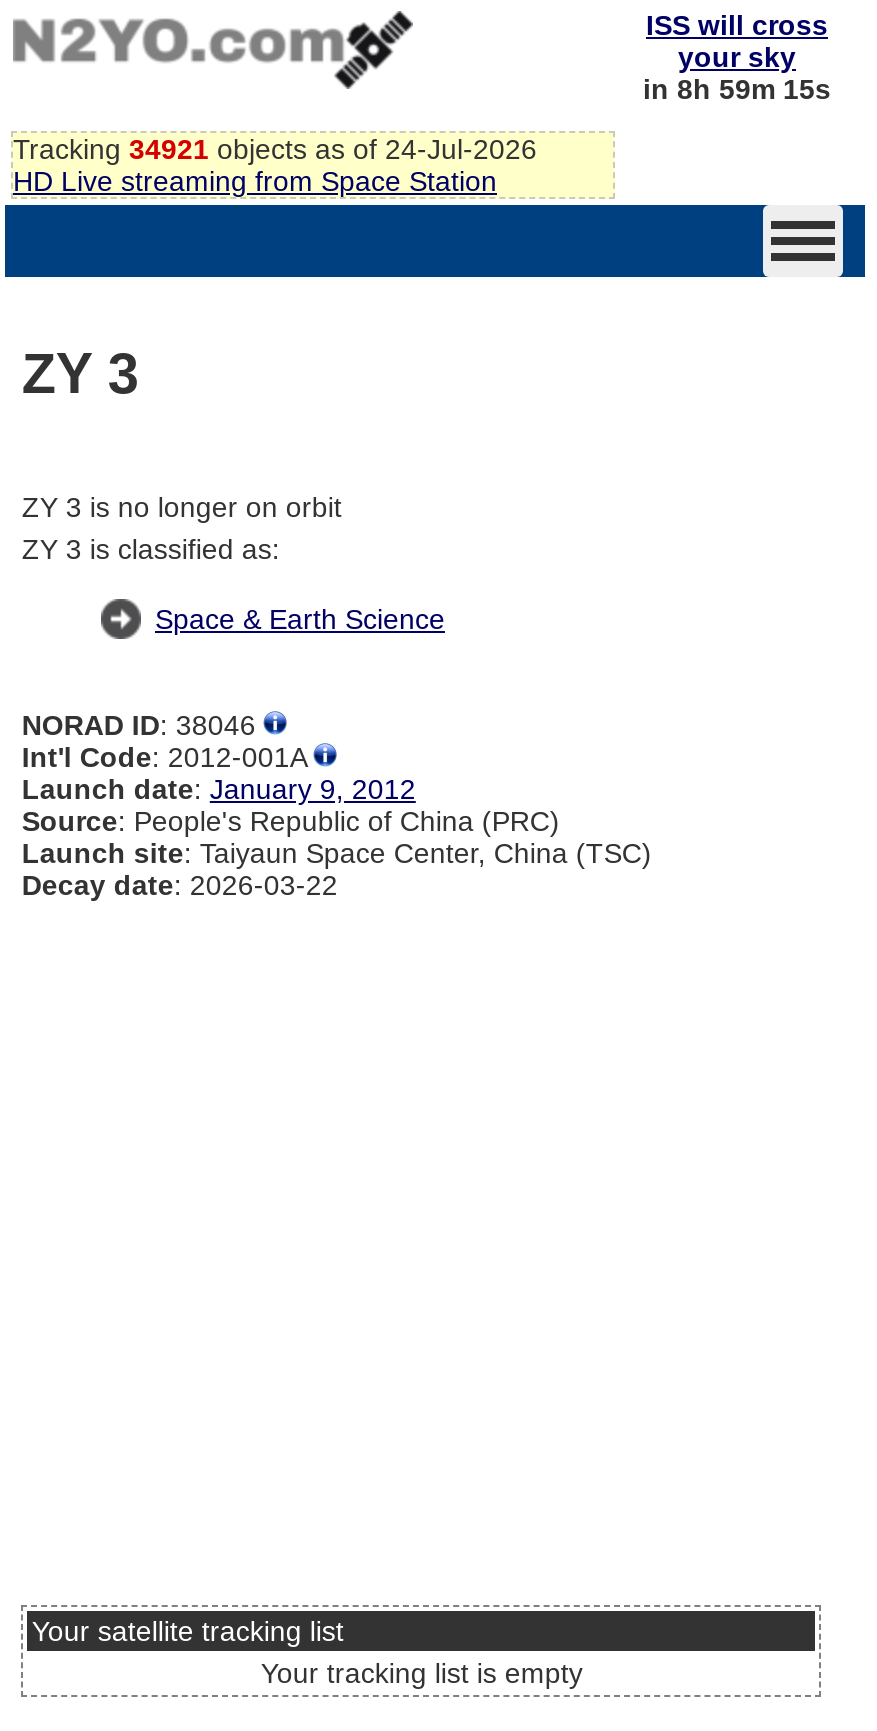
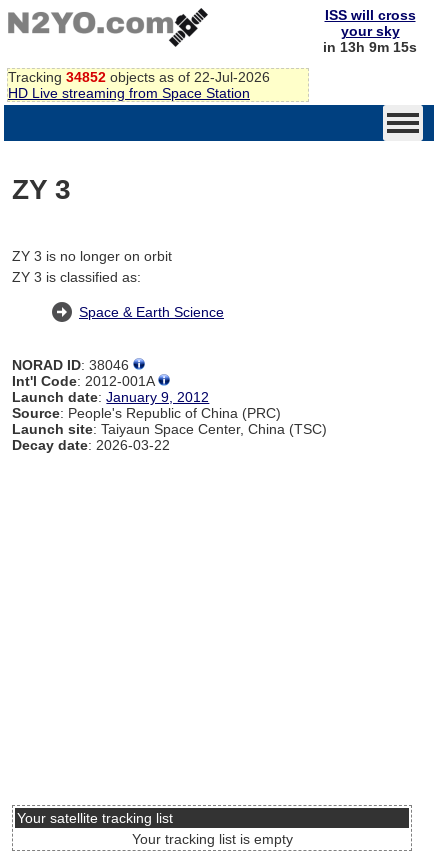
[643,73,831,105] in 8h 59m 15s -> [323,39,417,55] in 13h 9m 15s
[13,133,537,165] Tracking 34921 objects as of 24-Jul-2026 -> [8,69,270,85] Tracking 34852 objects as of 22-Jul-2026

